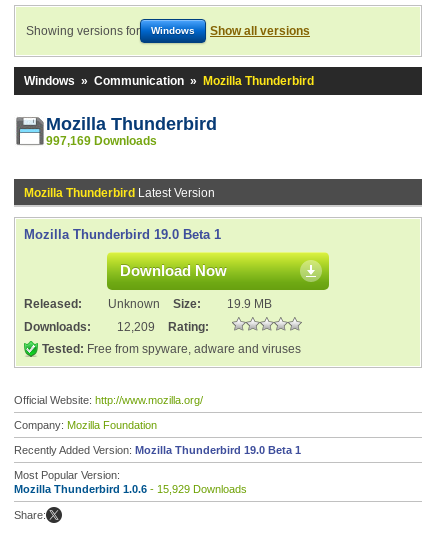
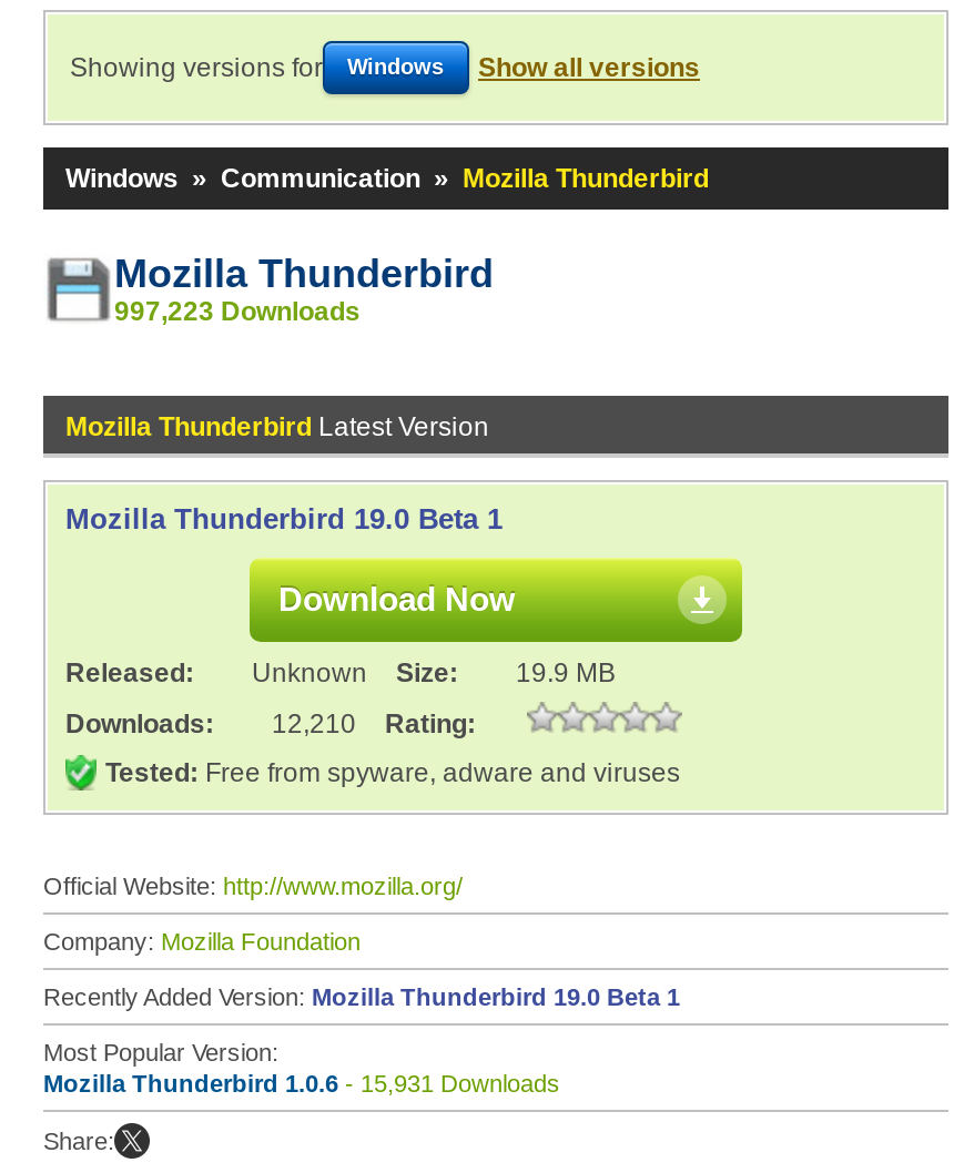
[46,134,157,148] 997,169 Downloads -> [114,296,361,327] 997,223 Downloads
[24,320,209,334] Downloads: 12,209 Rating: -> [65,708,476,739] Downloads: 12,210 Rating:
[14,483,247,495] Mozilla Thunderbird 1.0.6 - 15,929 Downloads -> [43,1070,560,1096] Mozilla Thunderbird 1.0.6 - 15,931 Downloads

